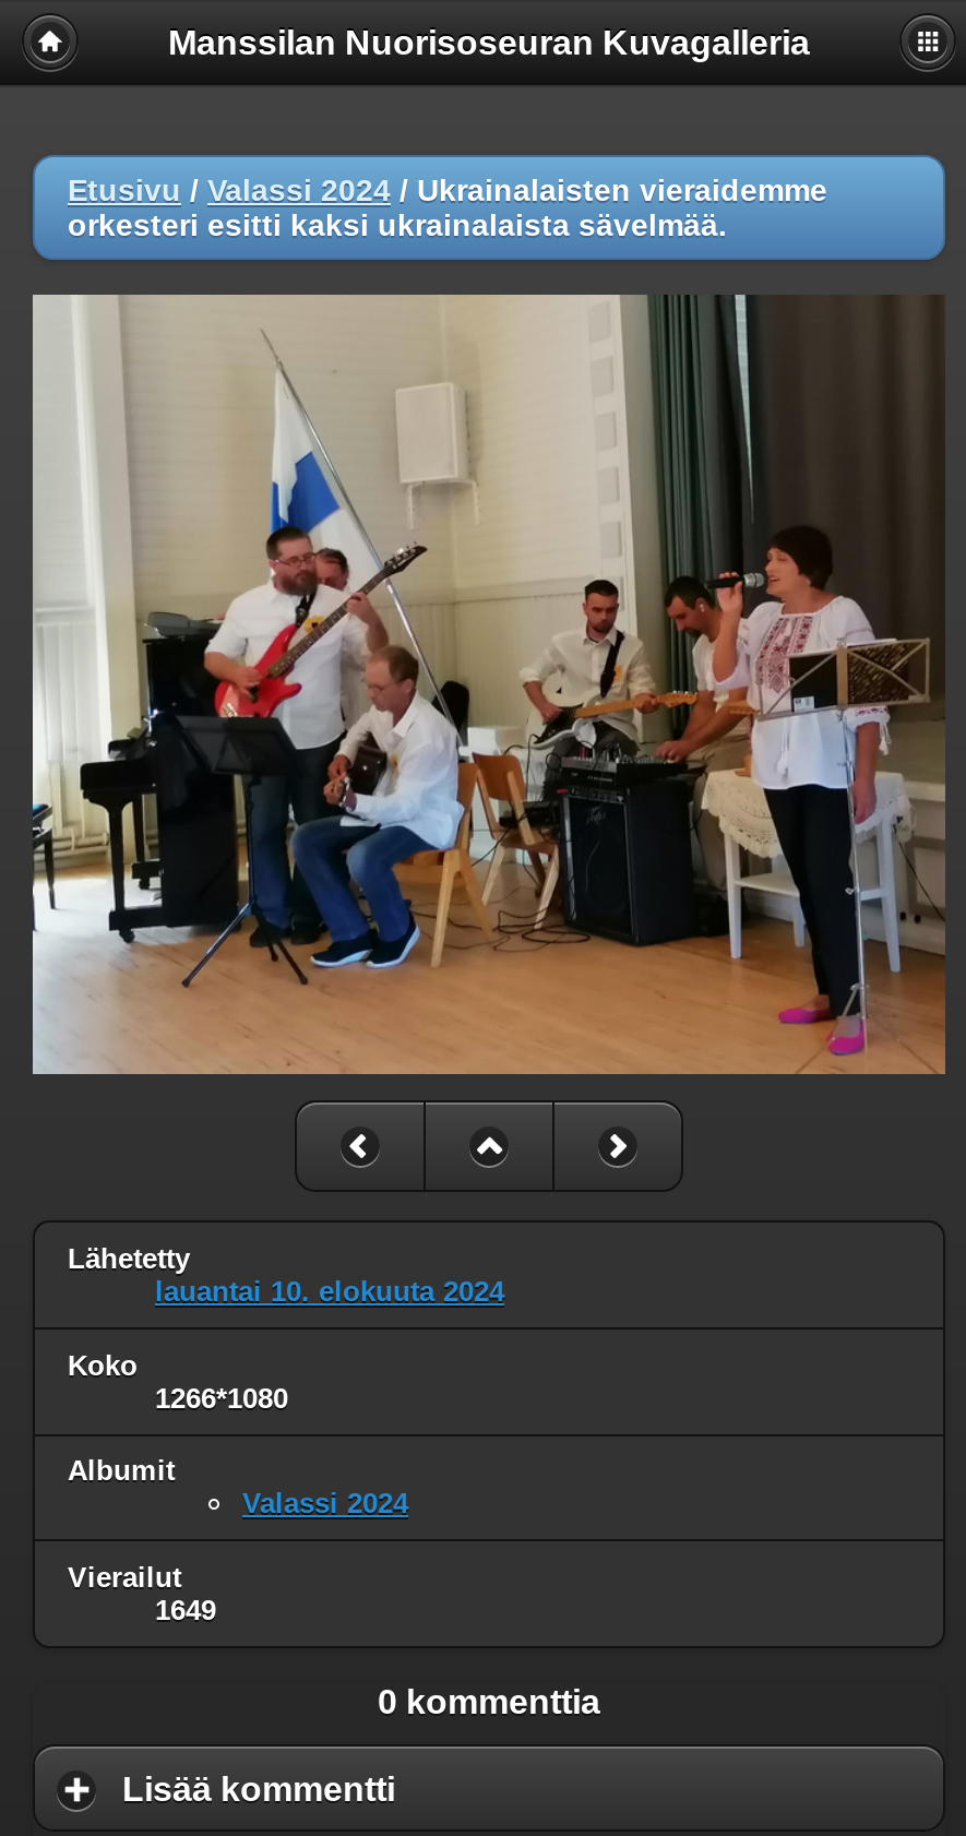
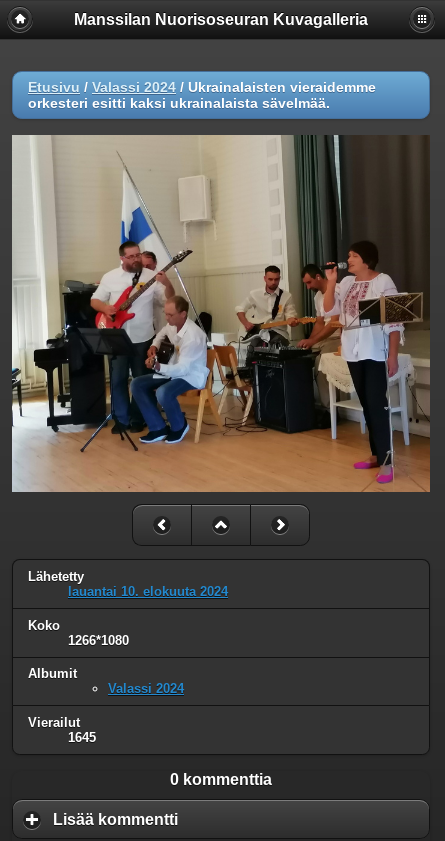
[155,1595,216,1627] 1649 -> [68,730,96,745] 1645

